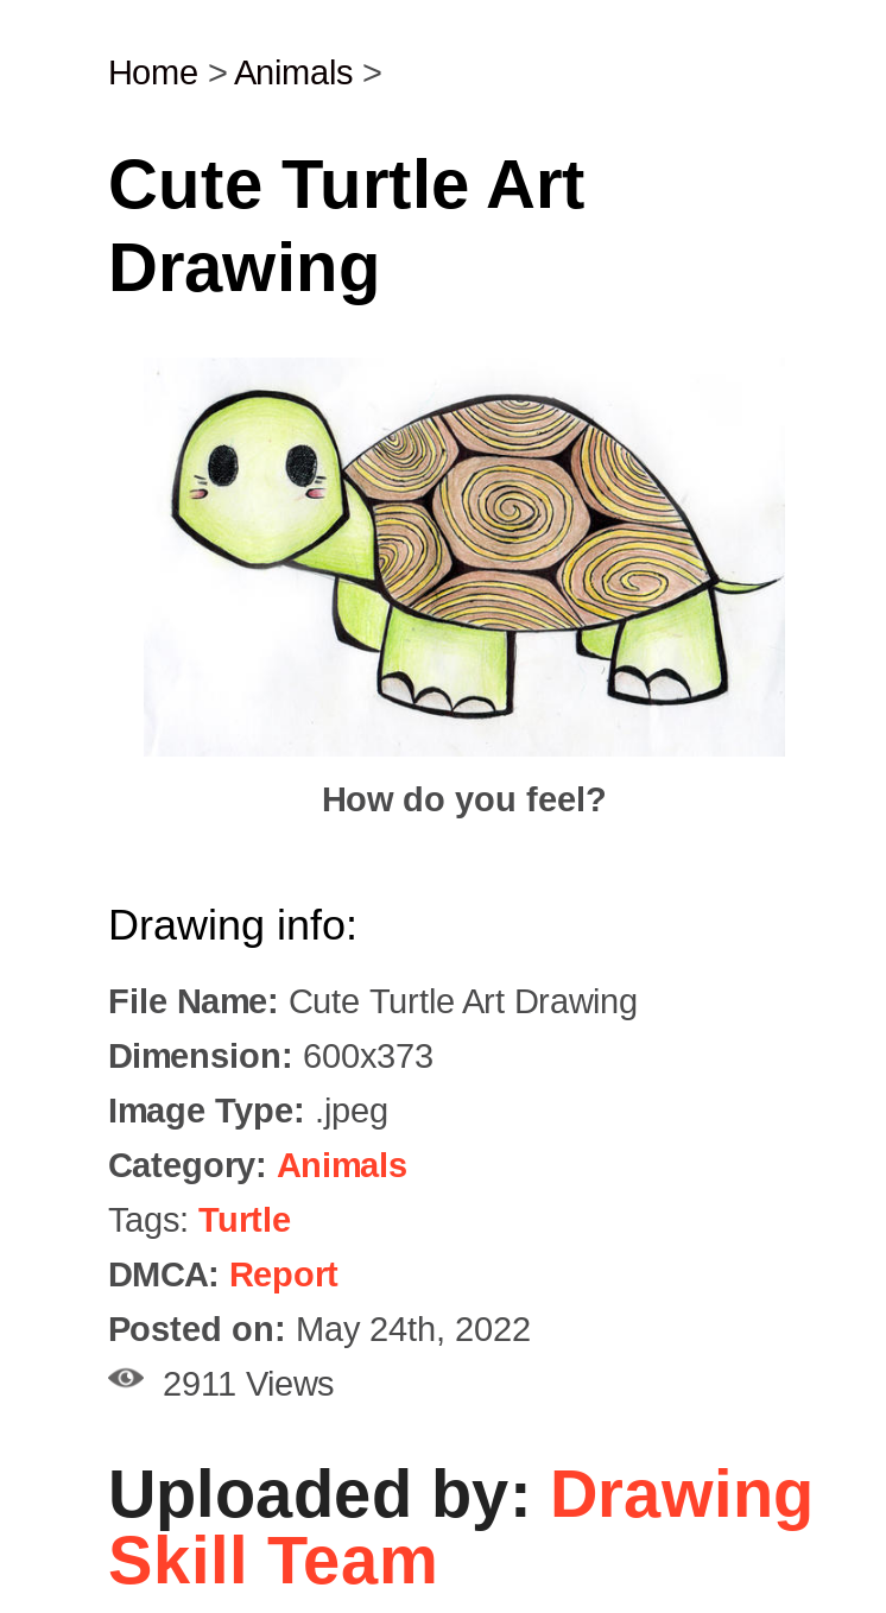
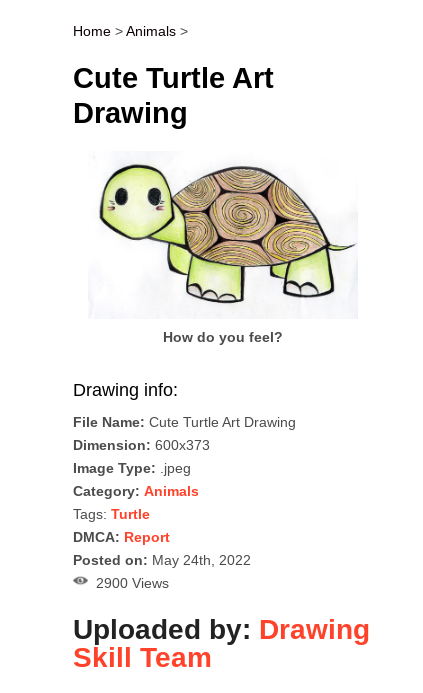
[144,1365,334,1403] 2911 Views -> [88,575,169,591] 2900 Views

